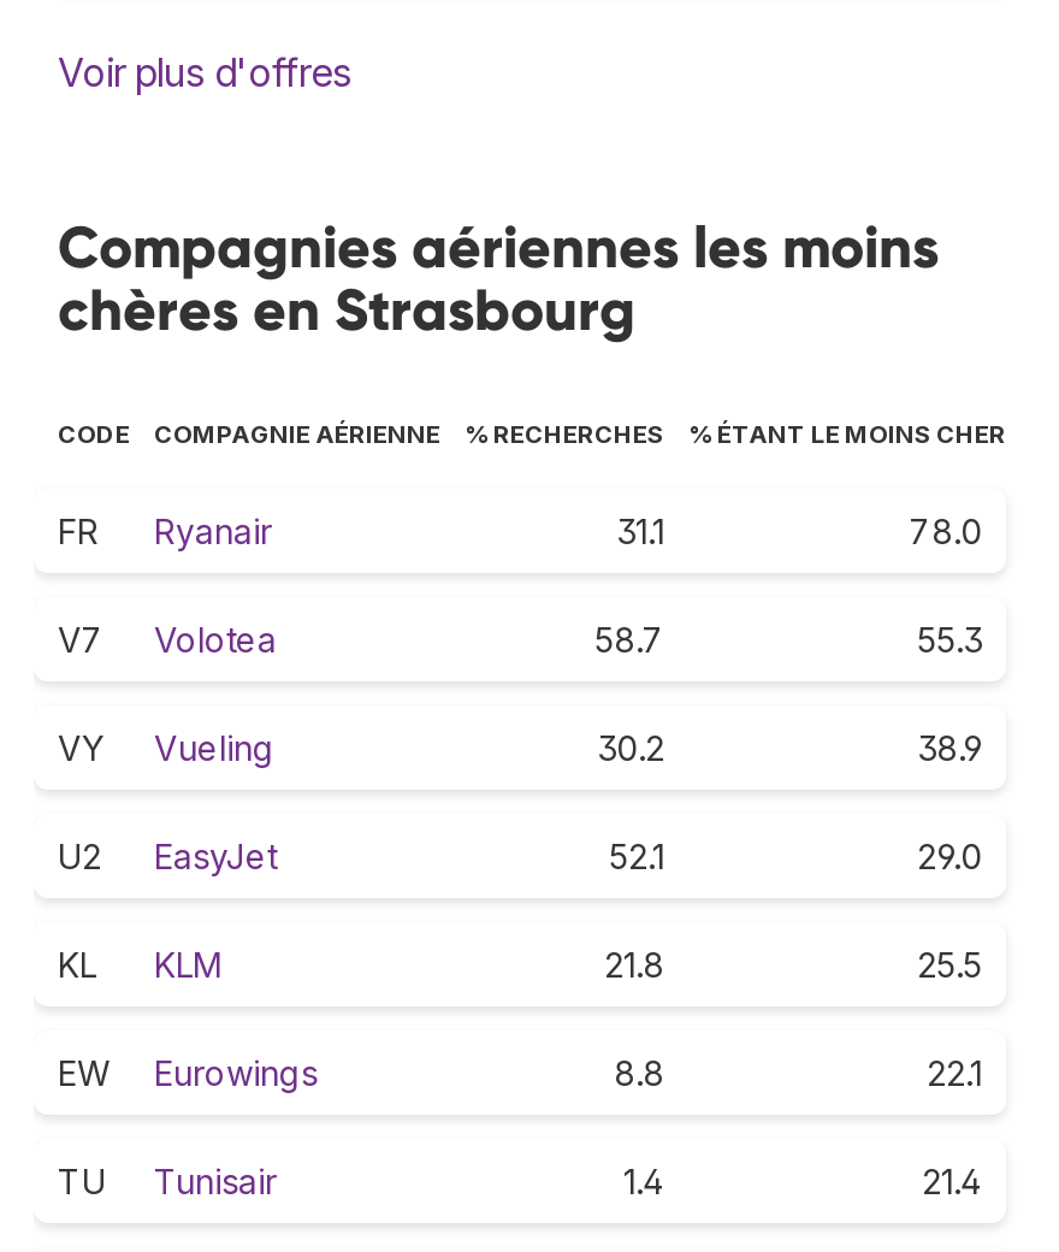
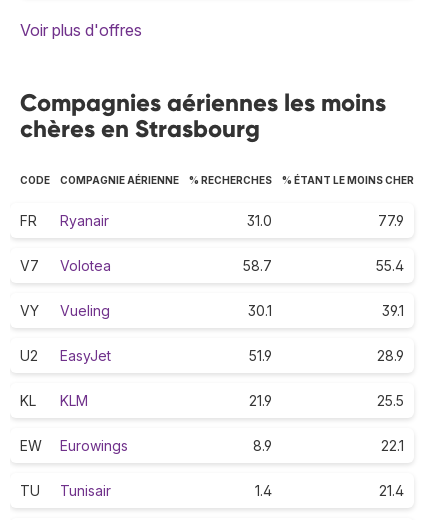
[616,510,664,551] 31.1 -> [247,212,272,229] 31.0
[910,510,982,551] 78.0 -> [378,212,404,229] 77.9
[917,618,982,659] 55.3 -> [376,257,404,274] 55.4
[597,726,664,767] 30.2 -> [248,302,272,319] 30.1
[917,726,982,767] 38.9 -> [382,302,404,319] 39.1
[609,835,664,876] 52.1 -> [249,347,272,364] 51.9
[917,835,982,876] 29.0 -> [377,347,404,364] 28.9
[604,943,664,984] 21.8 -> [249,392,272,409] 21.9
[614,1051,664,1092] 8.8 -> [253,437,272,454] 8.9

